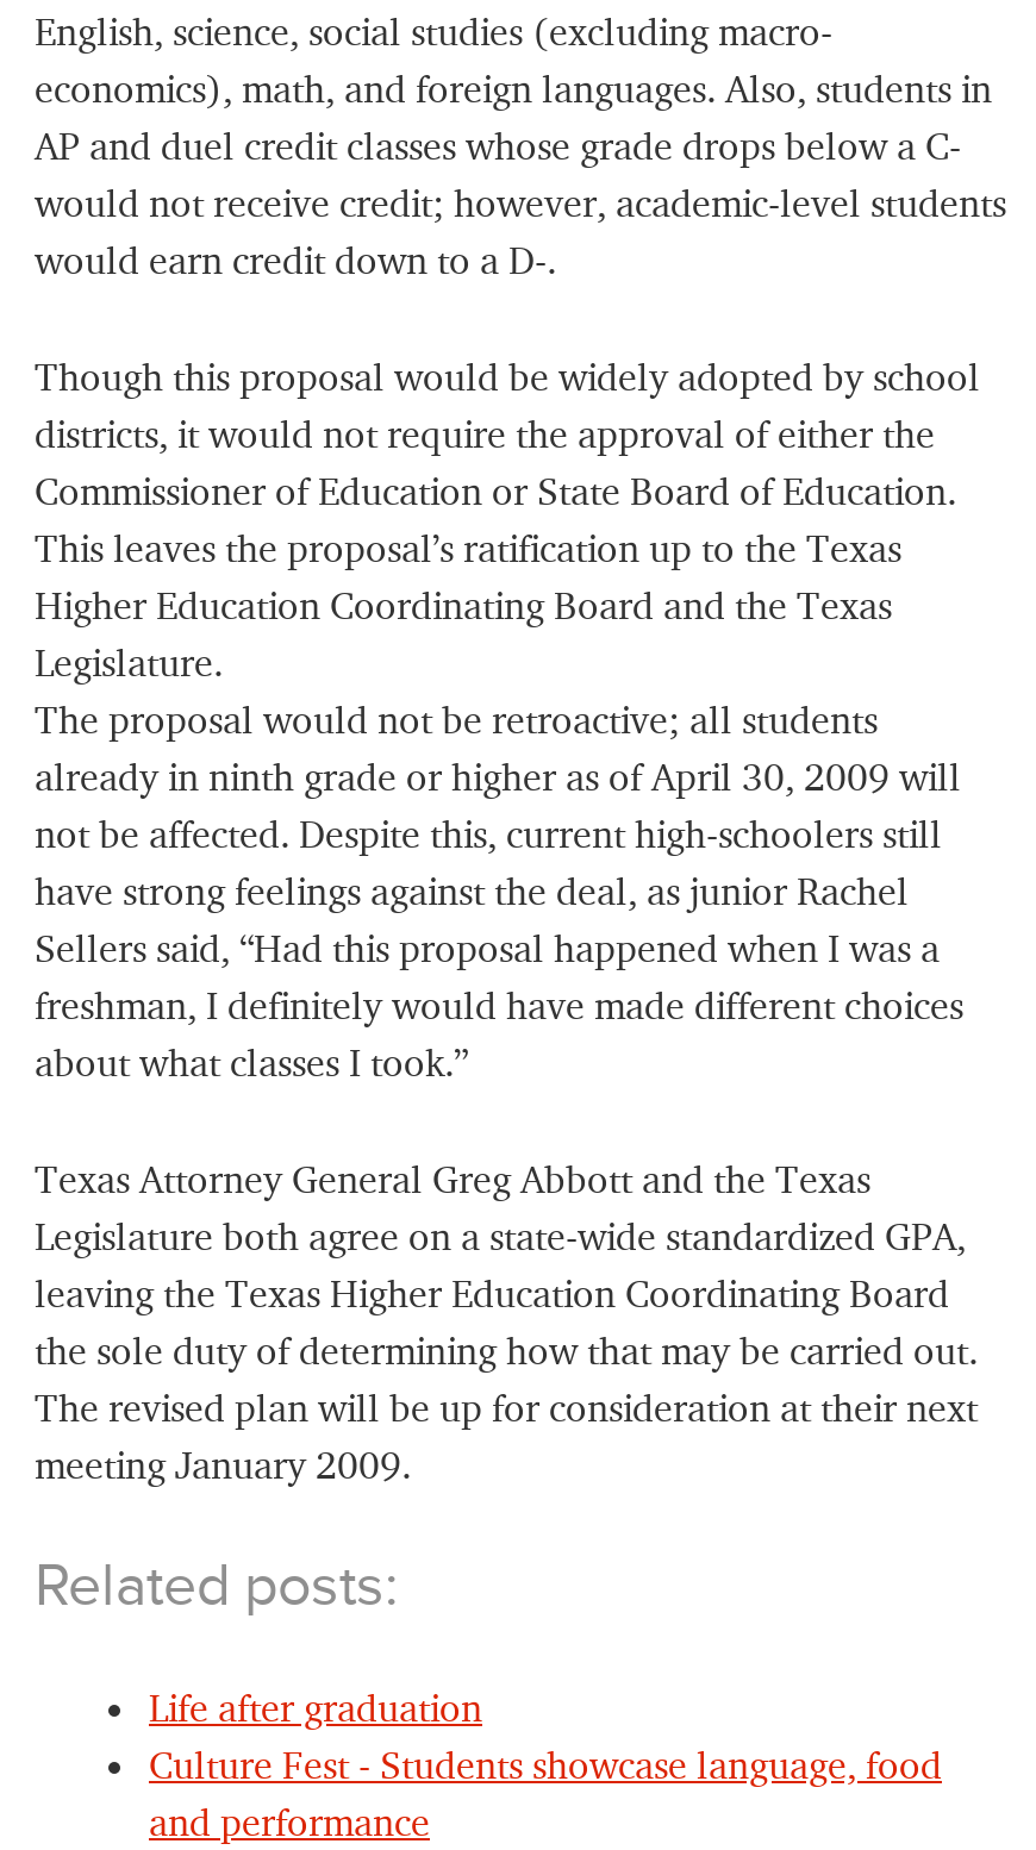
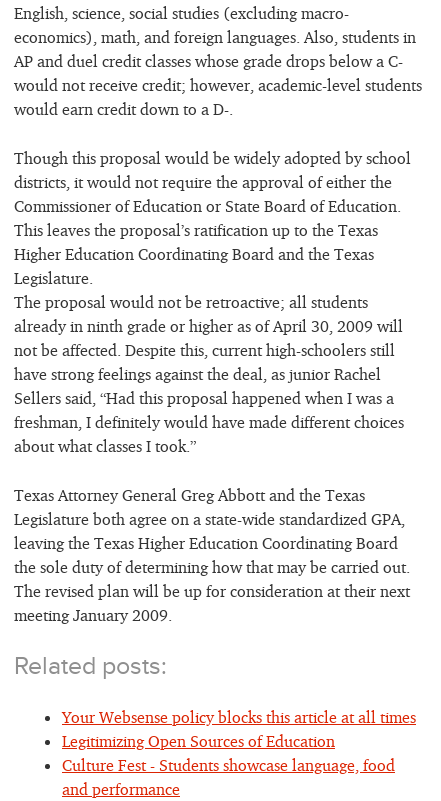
[149,1682,482,1730] Life after graduation -> [62,707,416,751] Your Websense policy blocks this article at all times | Legitimizing Open Sources of Education

